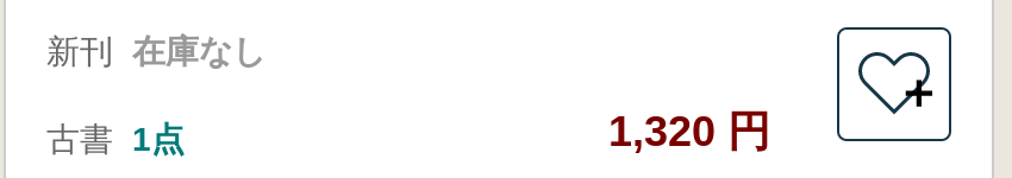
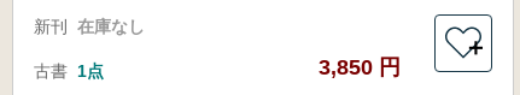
[608,108,770,155] 1,320 円 -> [319,55,401,79] 3,850 円

